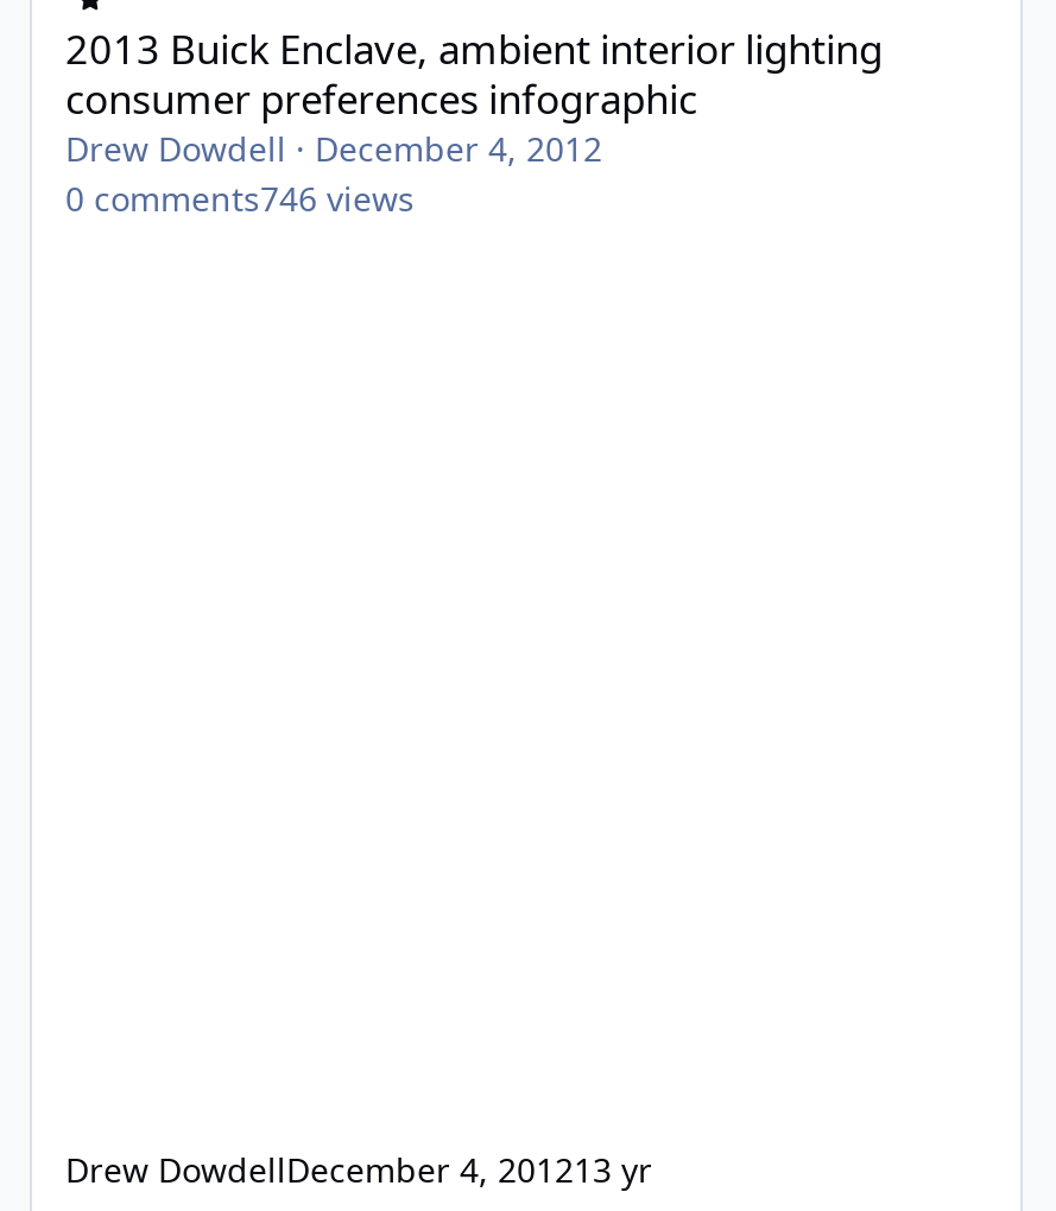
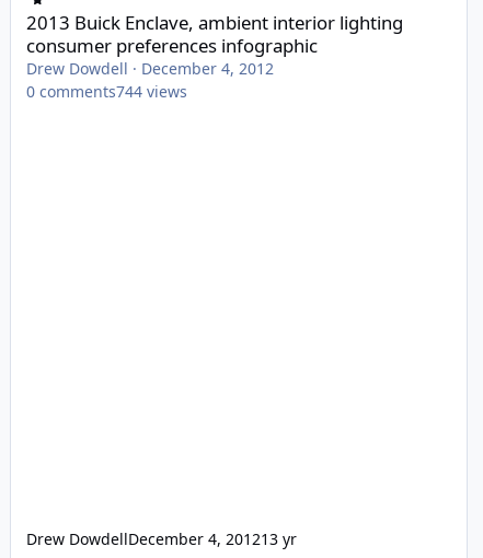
[65,176,415,222] 0 comments746 views -> [26,81,187,102] 0 comments744 views

